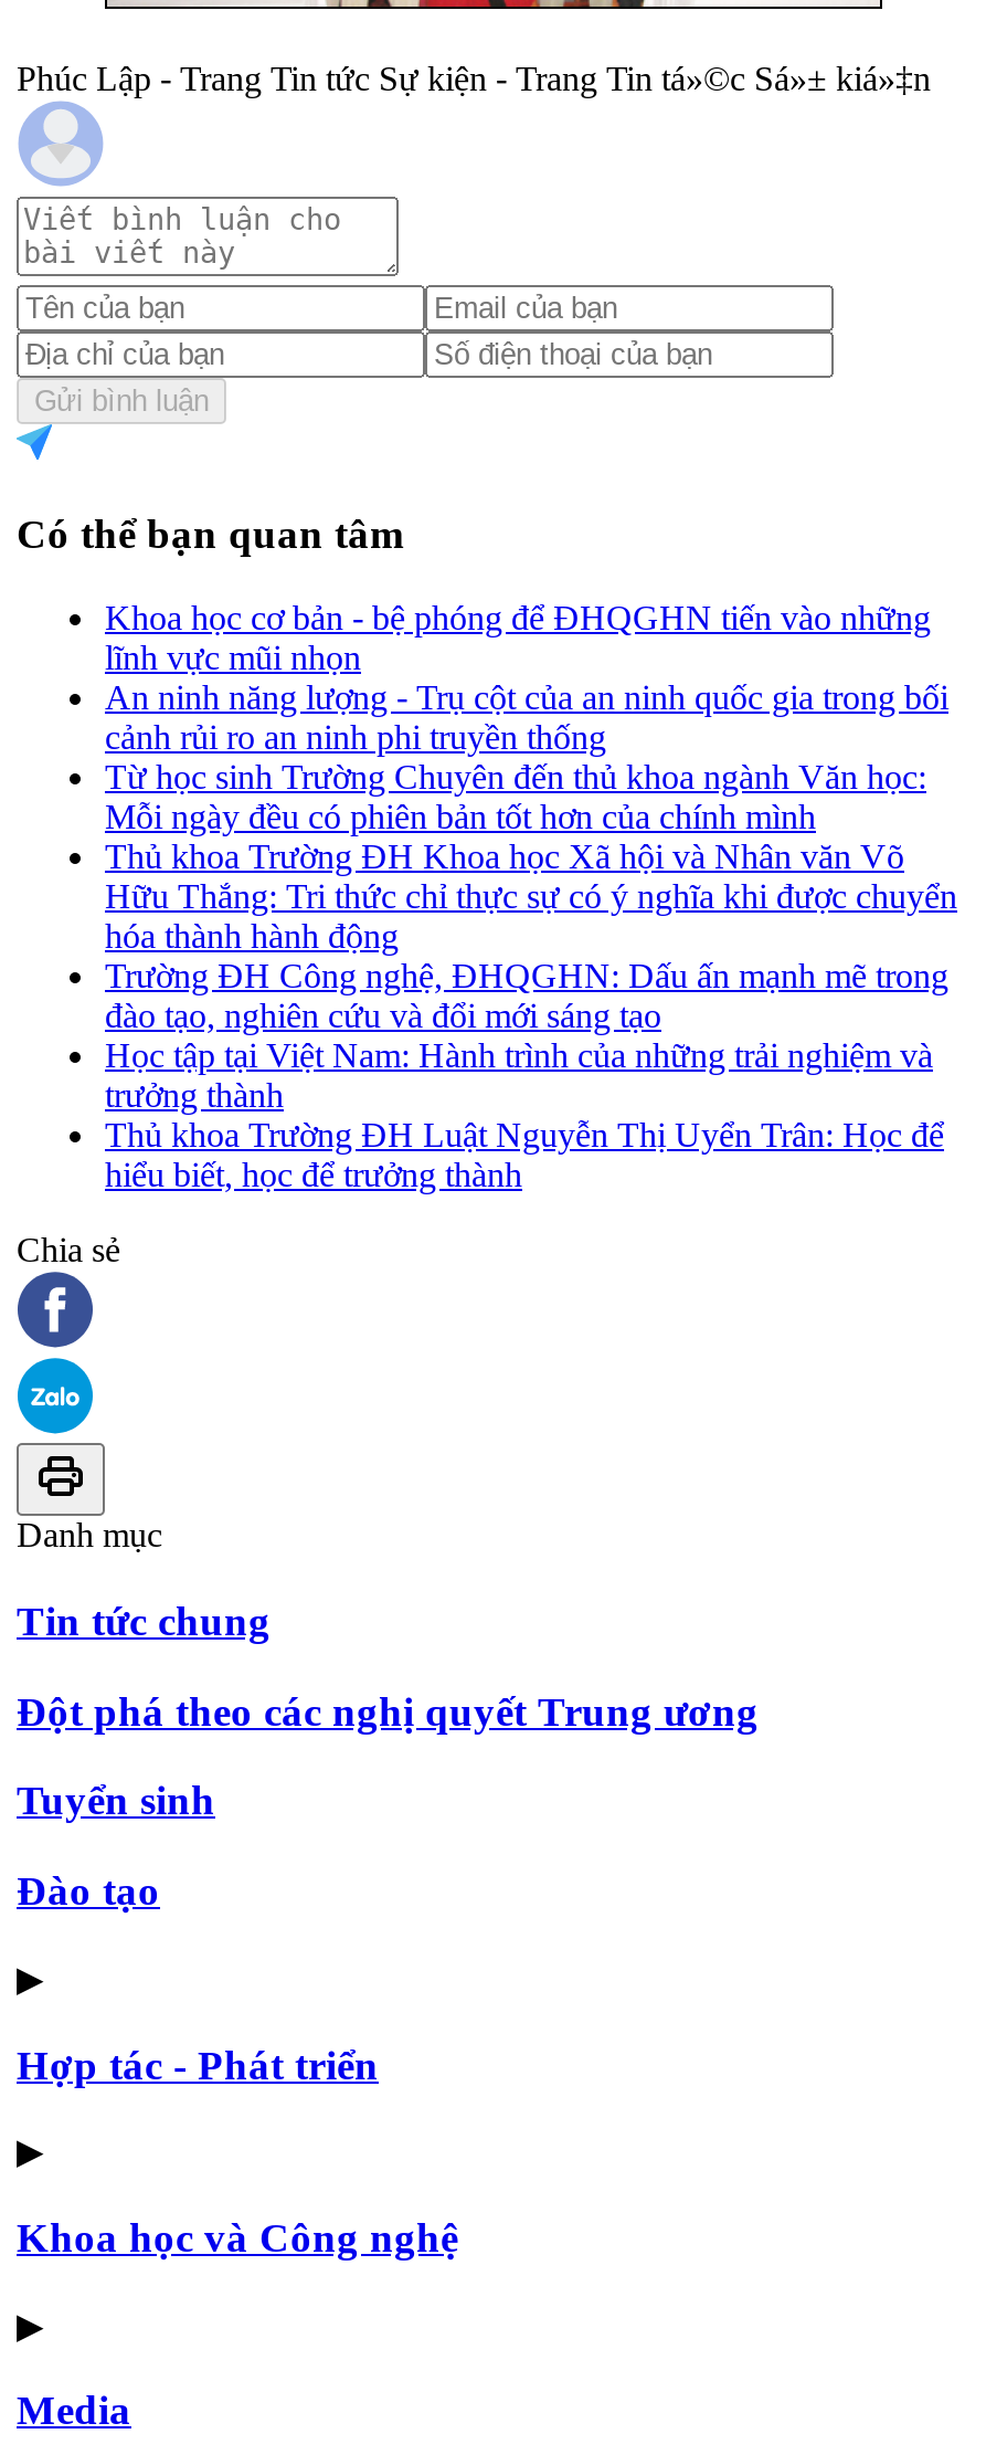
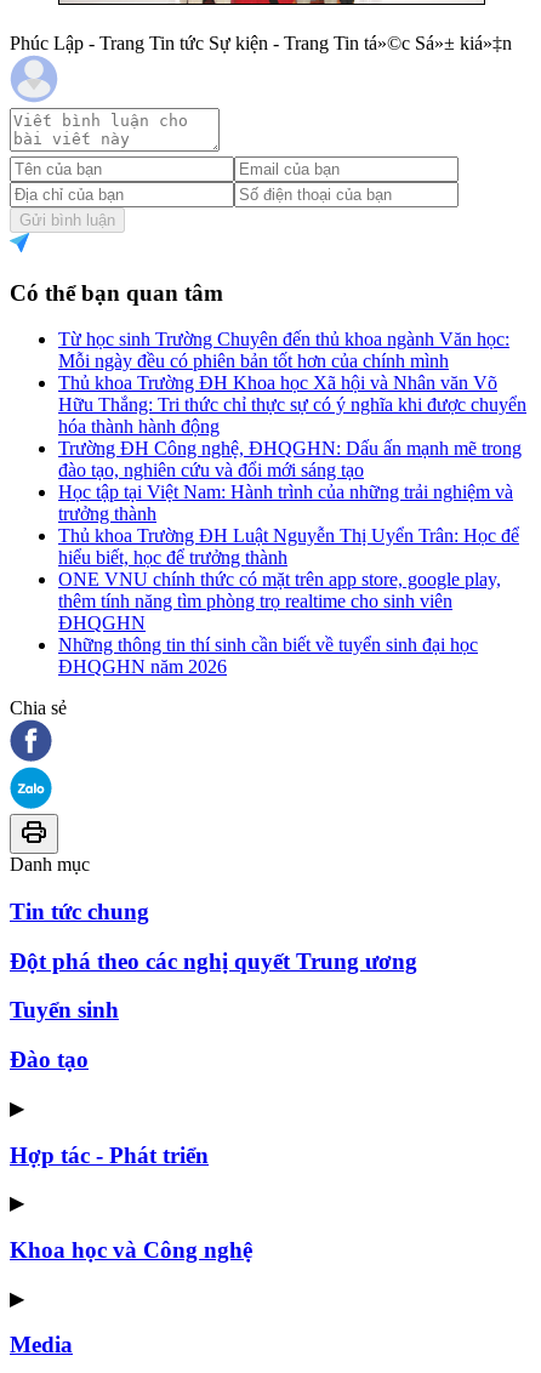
[105,599,948,756] Khoa học cơ bản - bệ phóng để ĐHQGHN tiến vào những | lĩnh vực mũi nhọn | An ninh năng lượng - Trụ cột của an ninh quốc gia trong bối | cảnh rủi ro an ninh phi truyền thống -> none
moved [105,758,957,1194] -> [58,329,526,568]: Từ học sinh Trường Chuyên đến thủ khoa ngành Văn học: | Mỗi ngày đều có phiên bản tốt hơn của chính mình | Thủ khoa Trường ĐH Khoa học Xã hội và Nhân văn Võ | ... | Thủ khoa Trường ĐH Luật Nguyễn Thị Uyển Trân: Học để | hiểu biết, học để trưởng thành
none -> [58,569,501,677] ONE VNU chính thức có mặt trên app store, google play, | thêm tính năng tìm phòng trọ realtime cho sinh viên | ĐHQGHN | Những thông tin thí sinh cần biết về tuyển sinh đại học | ĐHQGHN năm 2026

